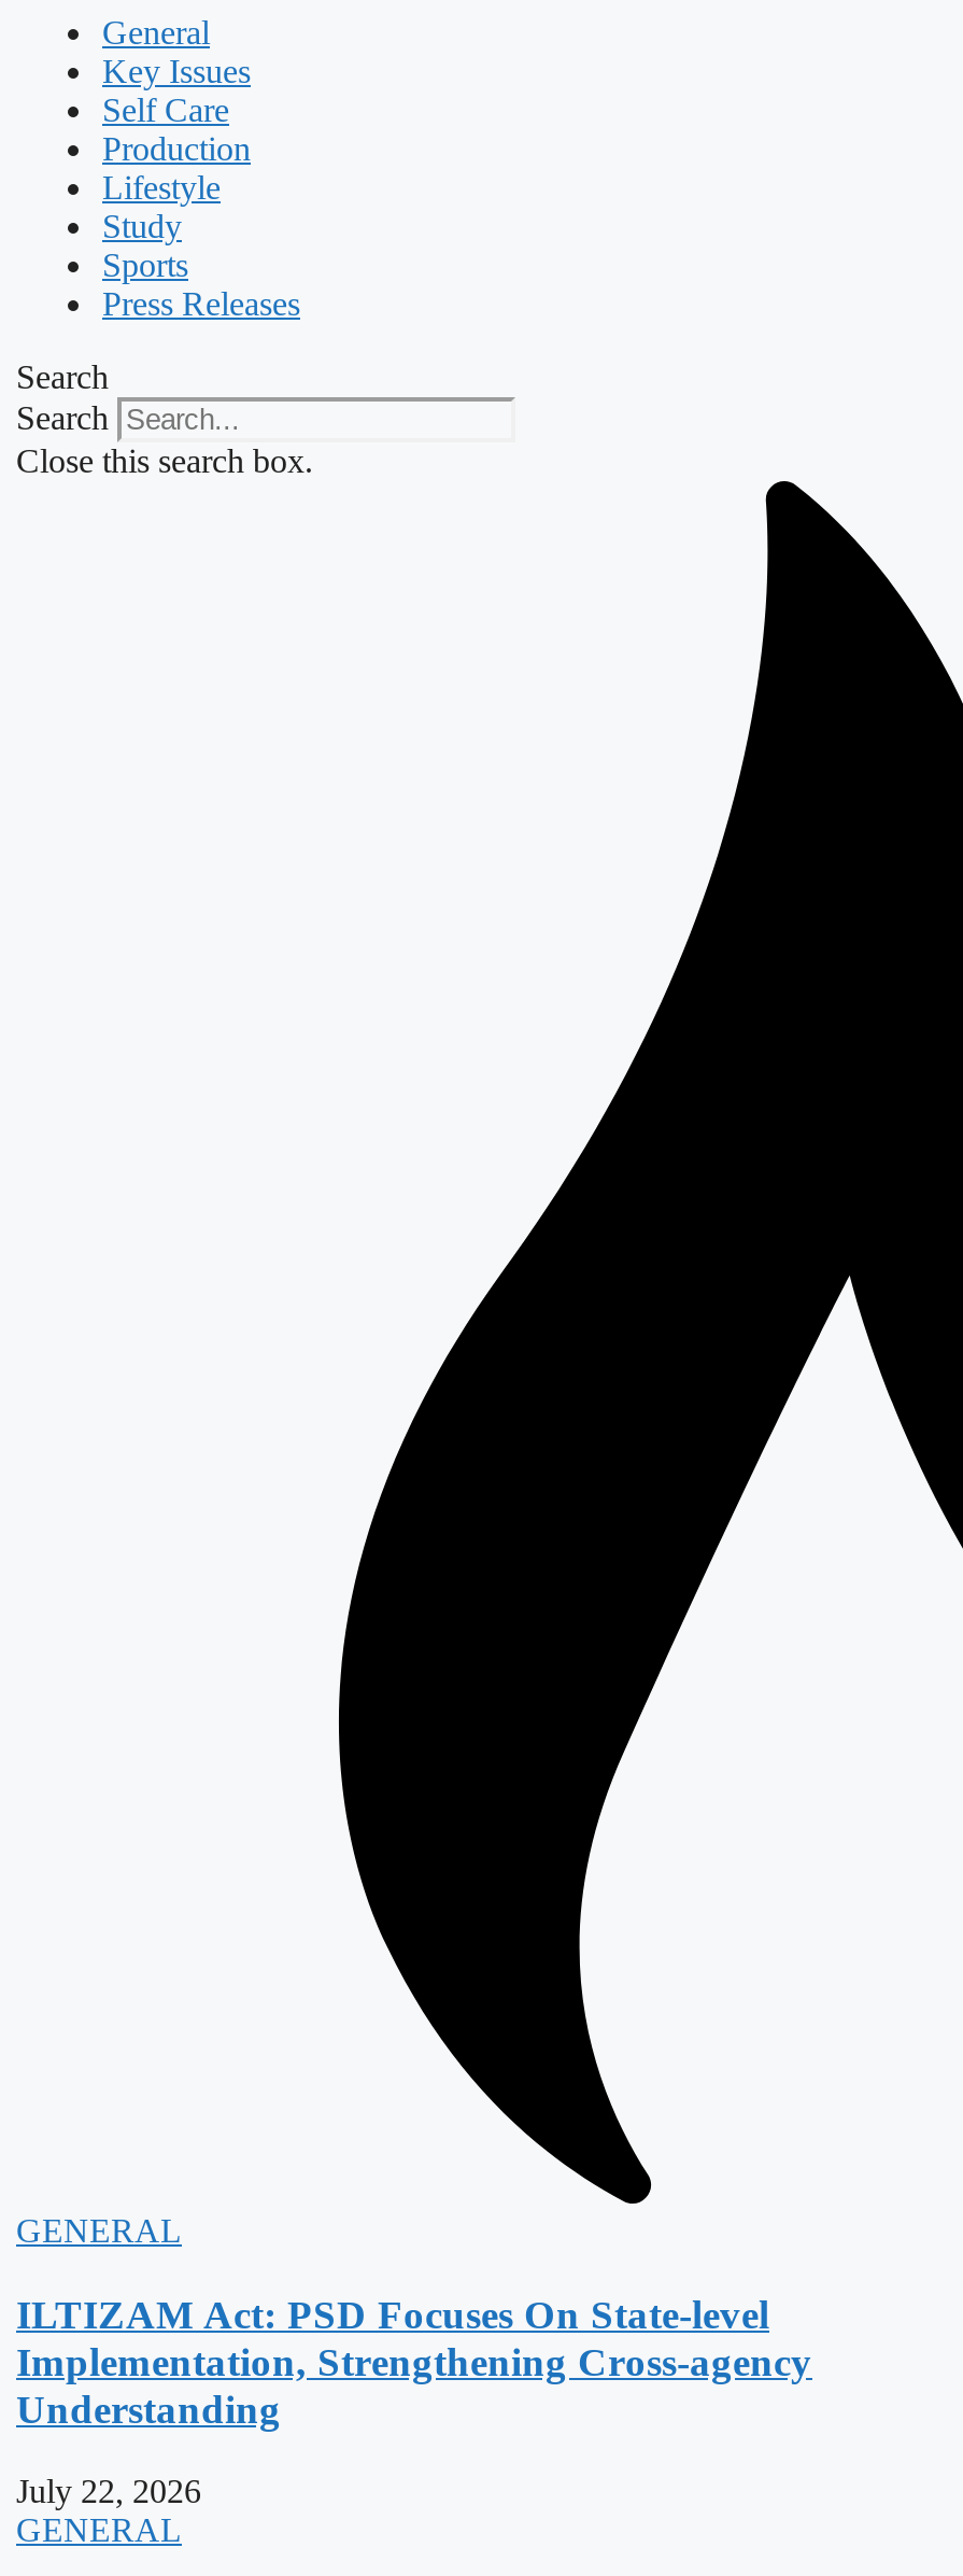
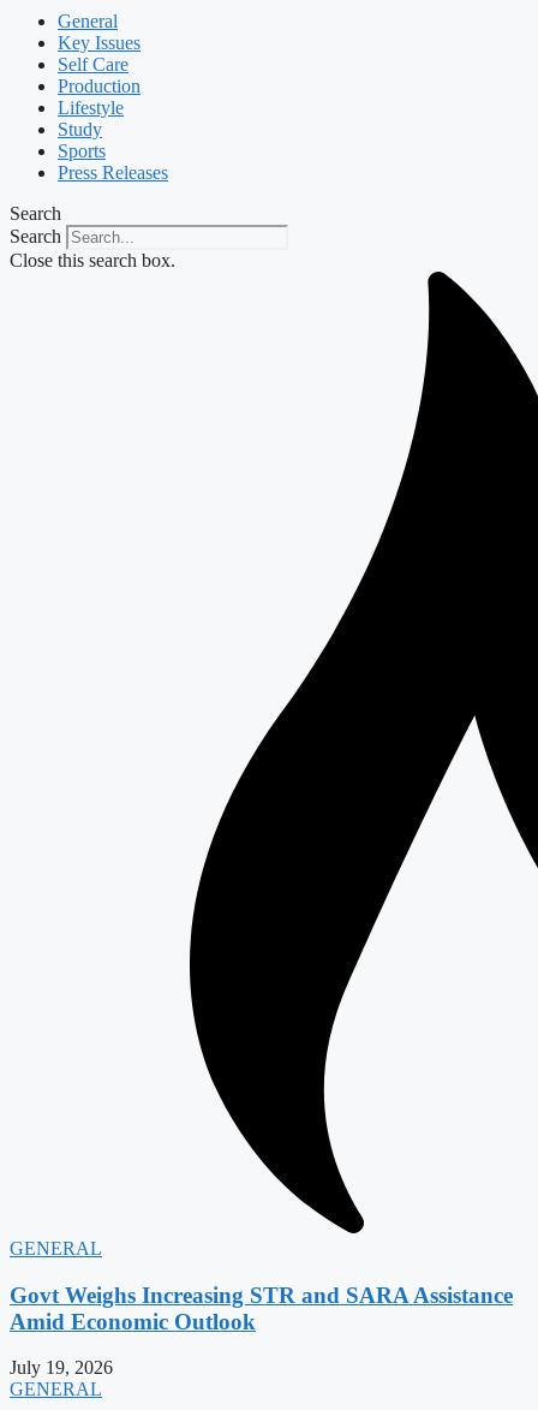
[16,2291,812,2431] ILTIZAM Act: PSD Focuses On State-level | Implementation, Strengthening Cross-agency | Understanding -> [10,1282,513,1334] Govt Weighs Increasing STR and SARA Assistance | Amid Economic Outlook
[16,2474,201,2510] July 22, 2026 -> [10,1358,113,1378] July 19, 2026

